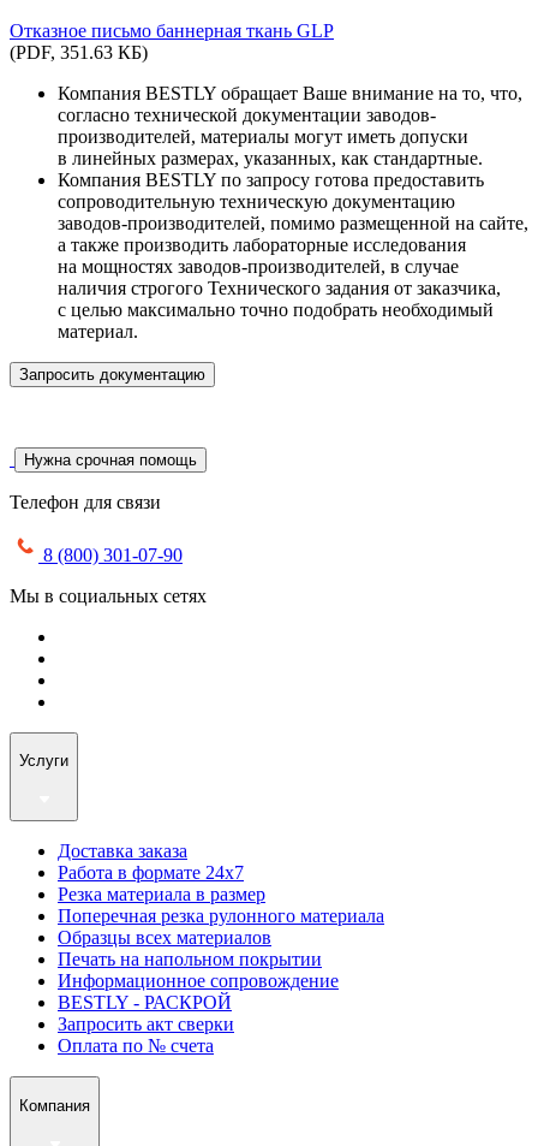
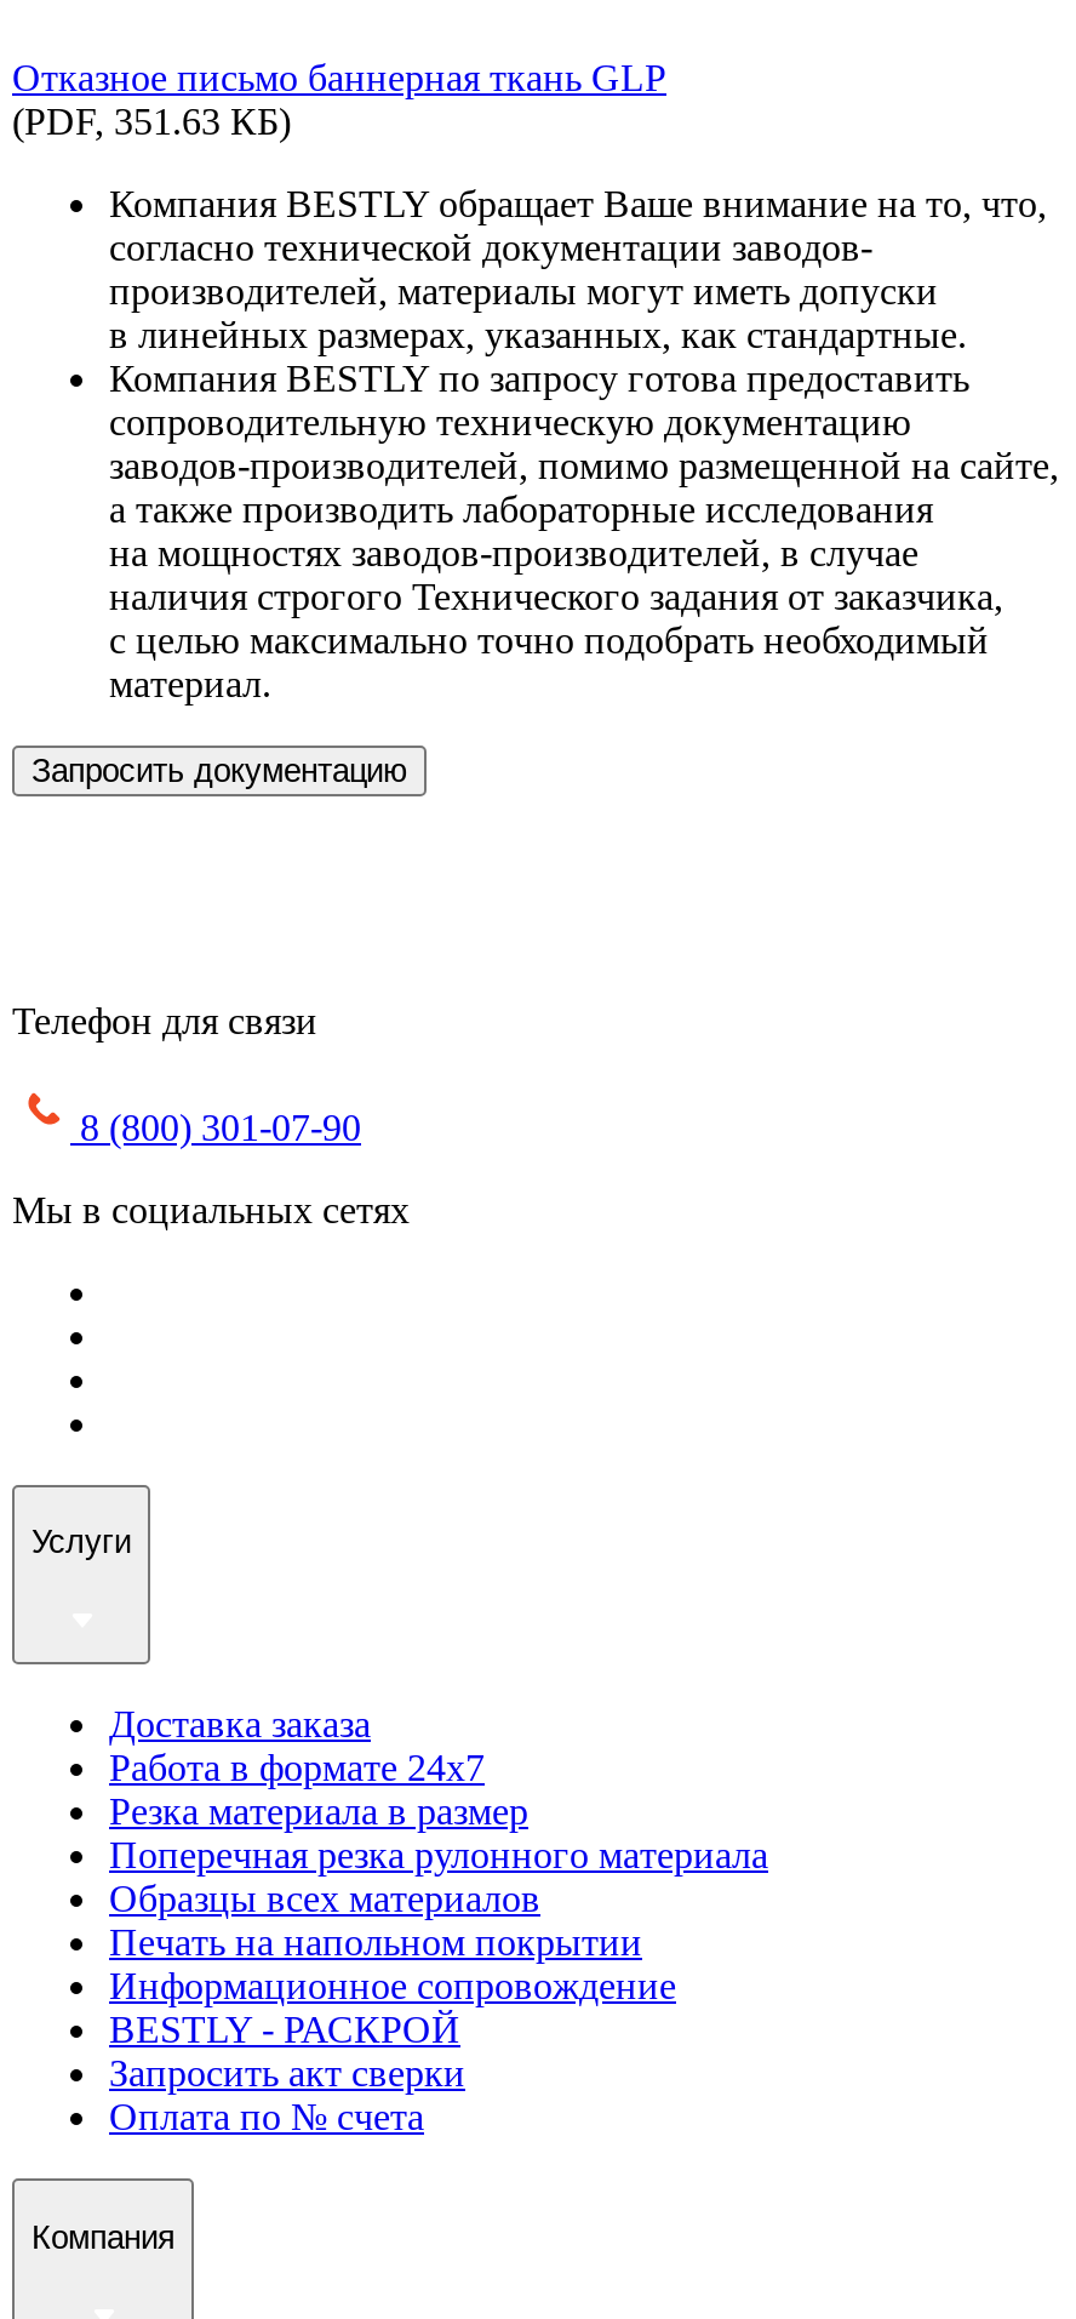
[24,451,197,469] Нужна срочная помощь -> none

